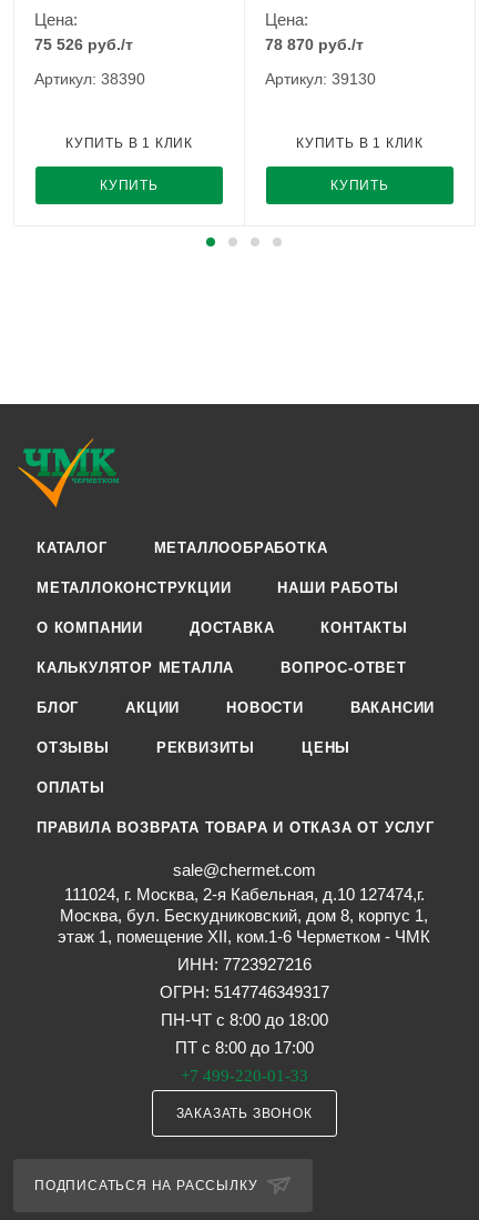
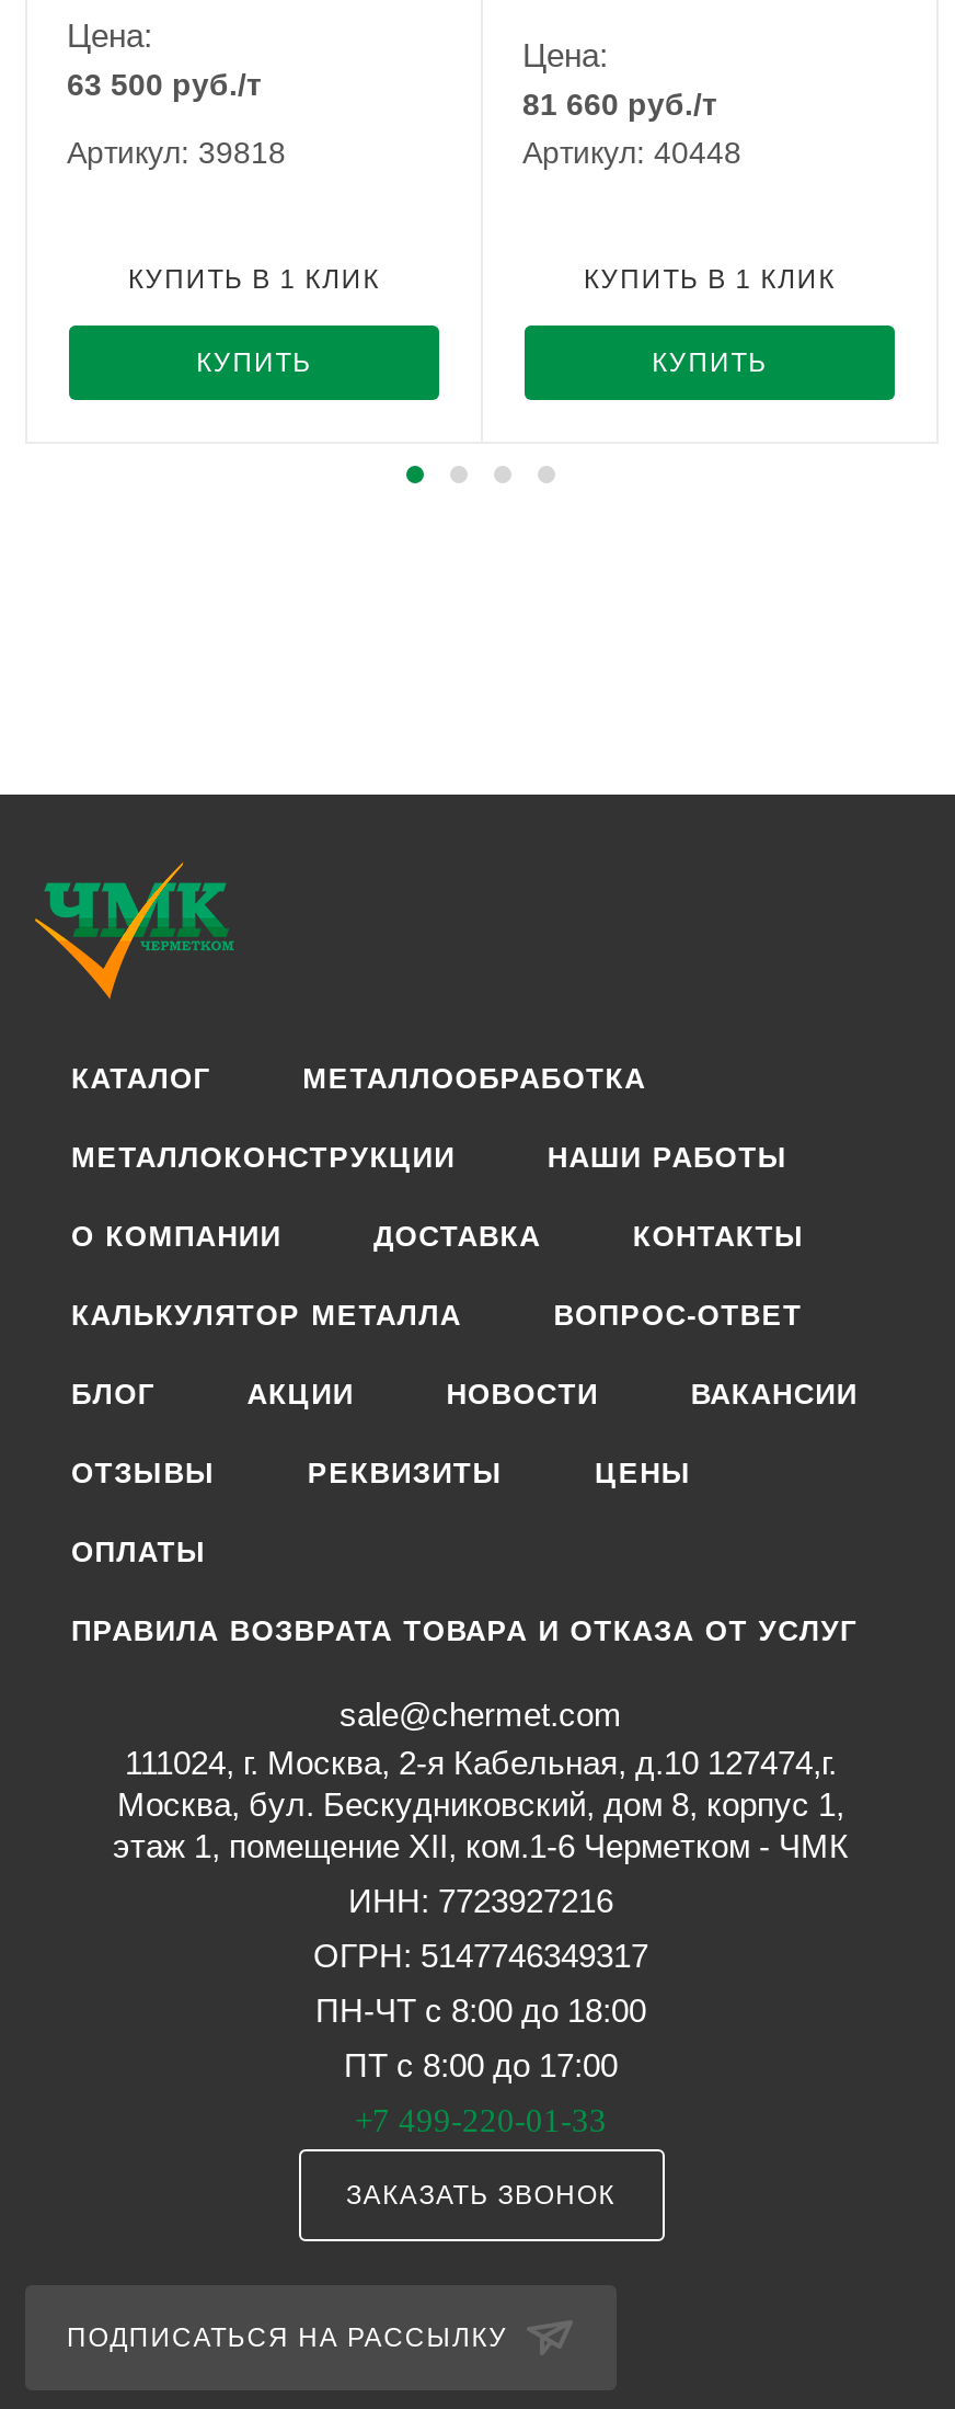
[34,35,133,53] 75 526 руб./т -> [67,66,262,101] 63 500 руб./т
[265,35,364,53] 78 870 руб./т -> [522,87,717,122] 81 660 руб./т
[34,70,145,88] Артикул: 38390 -> [67,135,286,170] Артикул: 39818
[265,70,376,88] Артикул: 39130 -> [522,135,741,170] Артикул: 40448

